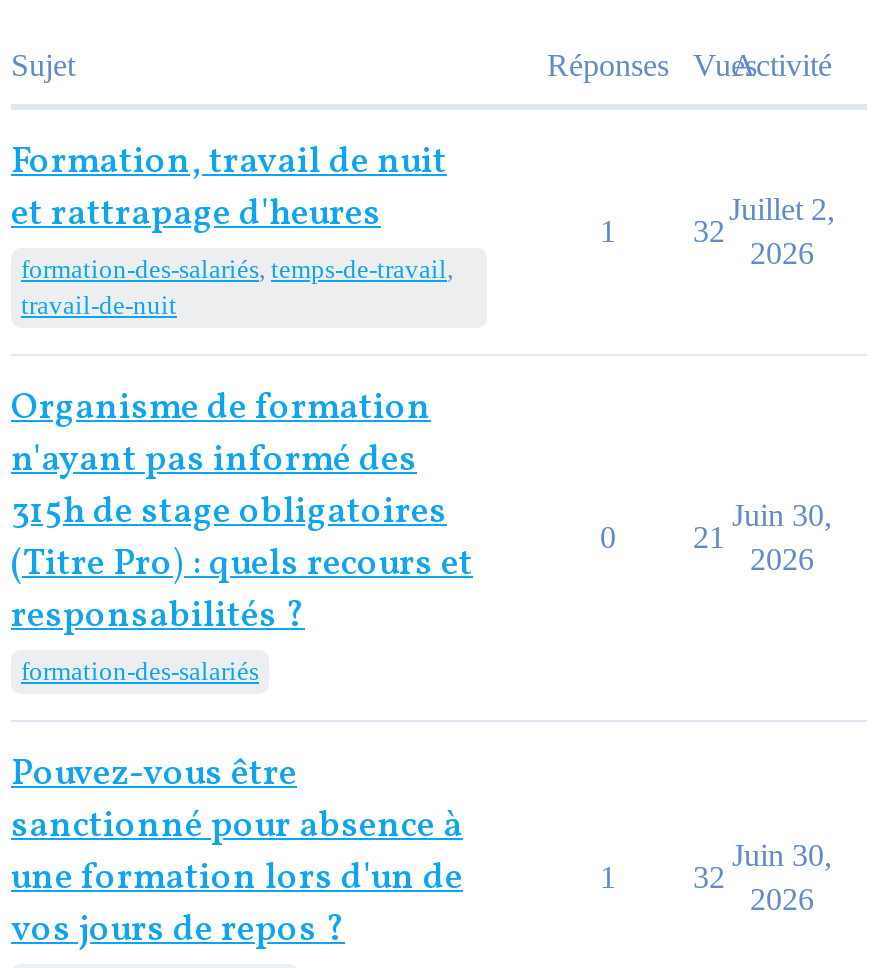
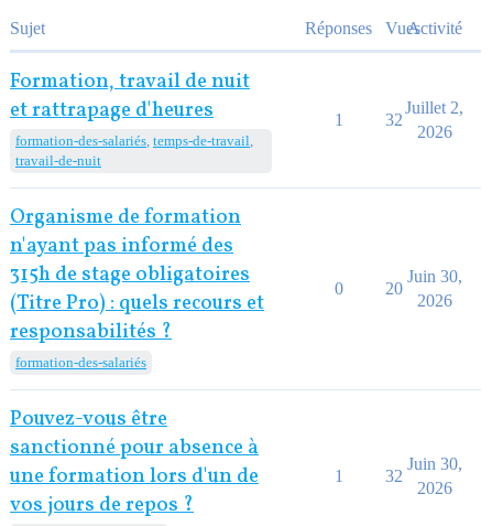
[693,520,725,554] 21 -> [385,279,403,298] 20

